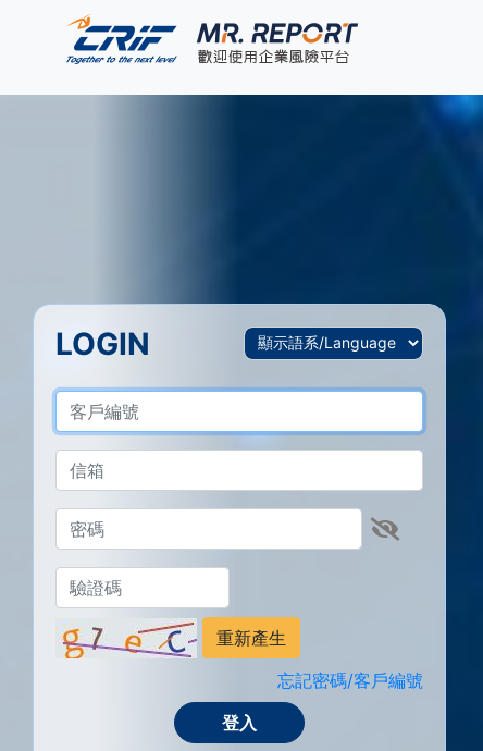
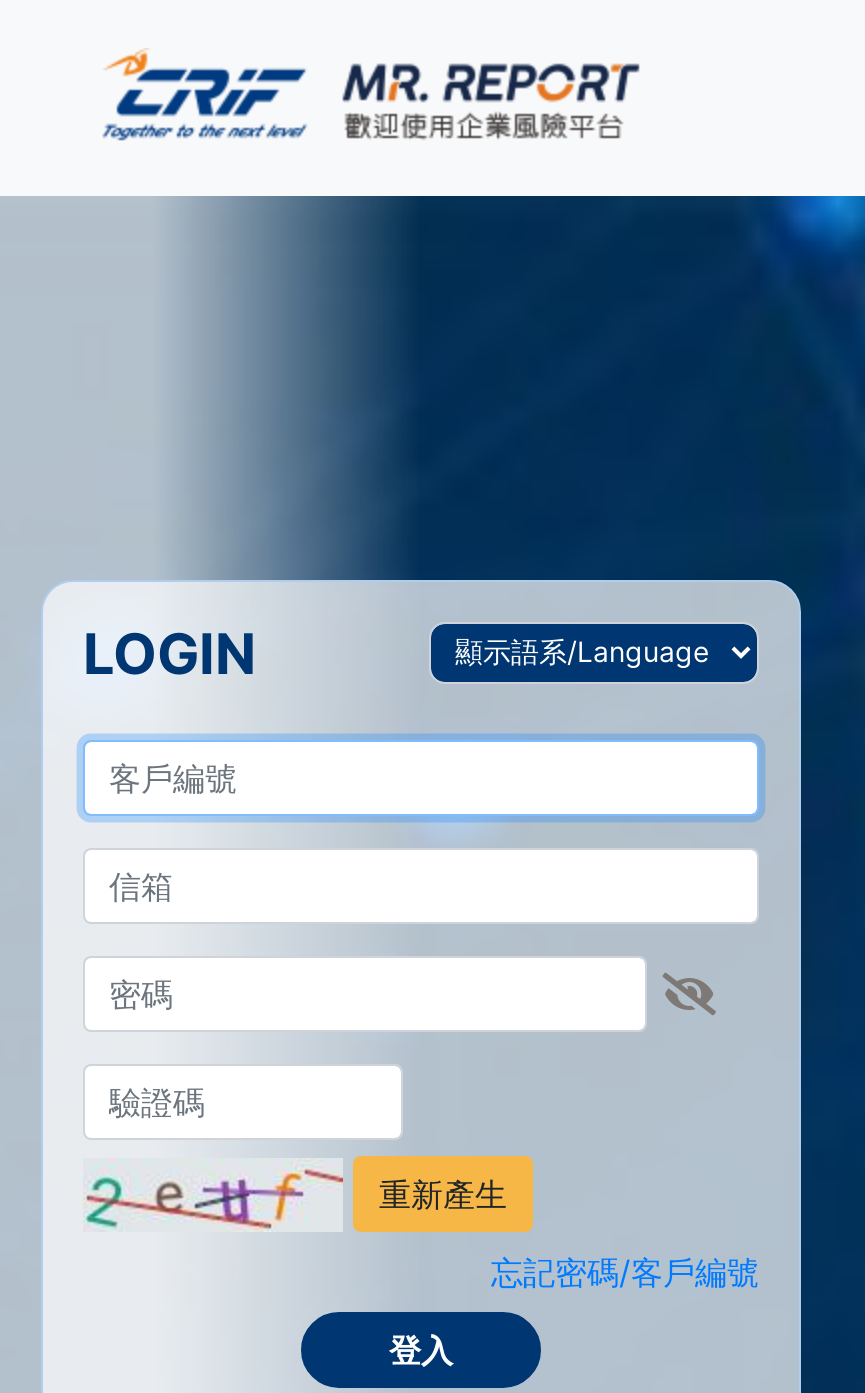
[58,621,197,660] [image] -> [85,1166,343,1232] [image]

